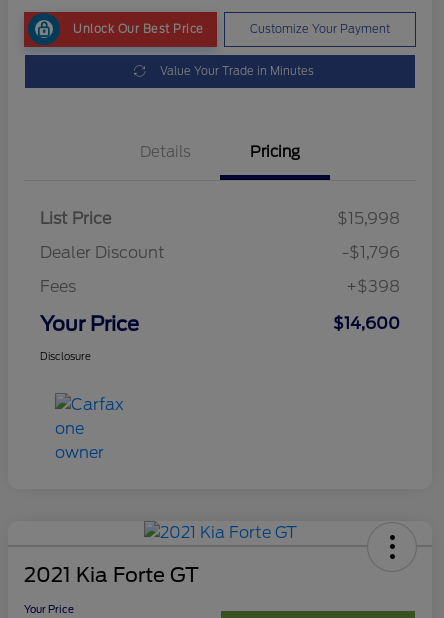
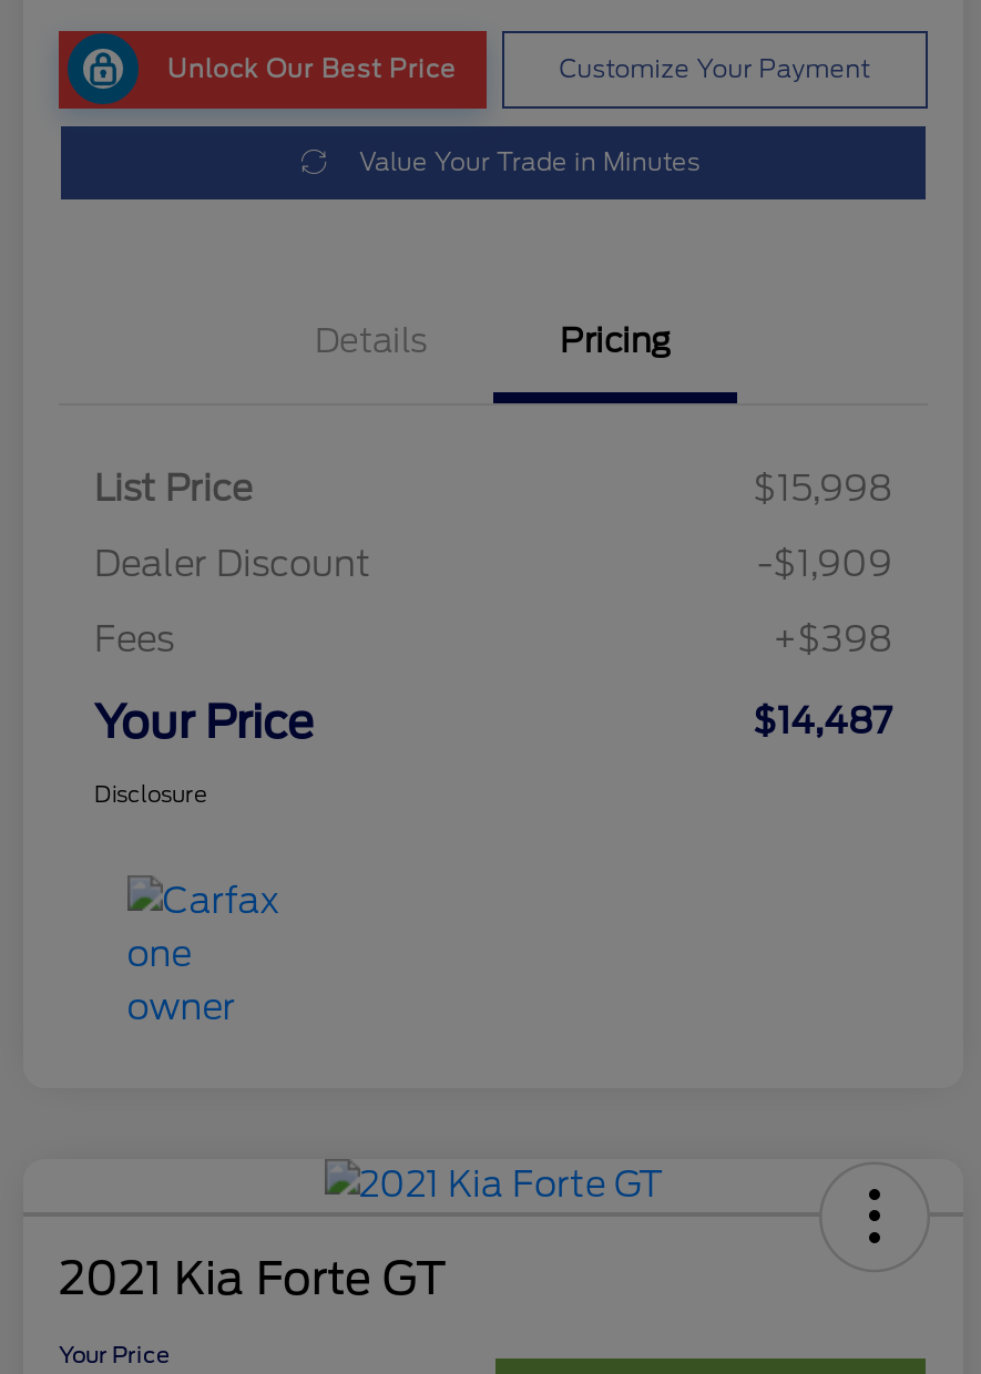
[342,243,400,262] -$1,796 -> [757,543,892,585] -$1,909
[333,314,400,333] $14,600 -> [753,700,892,742] $14,487

